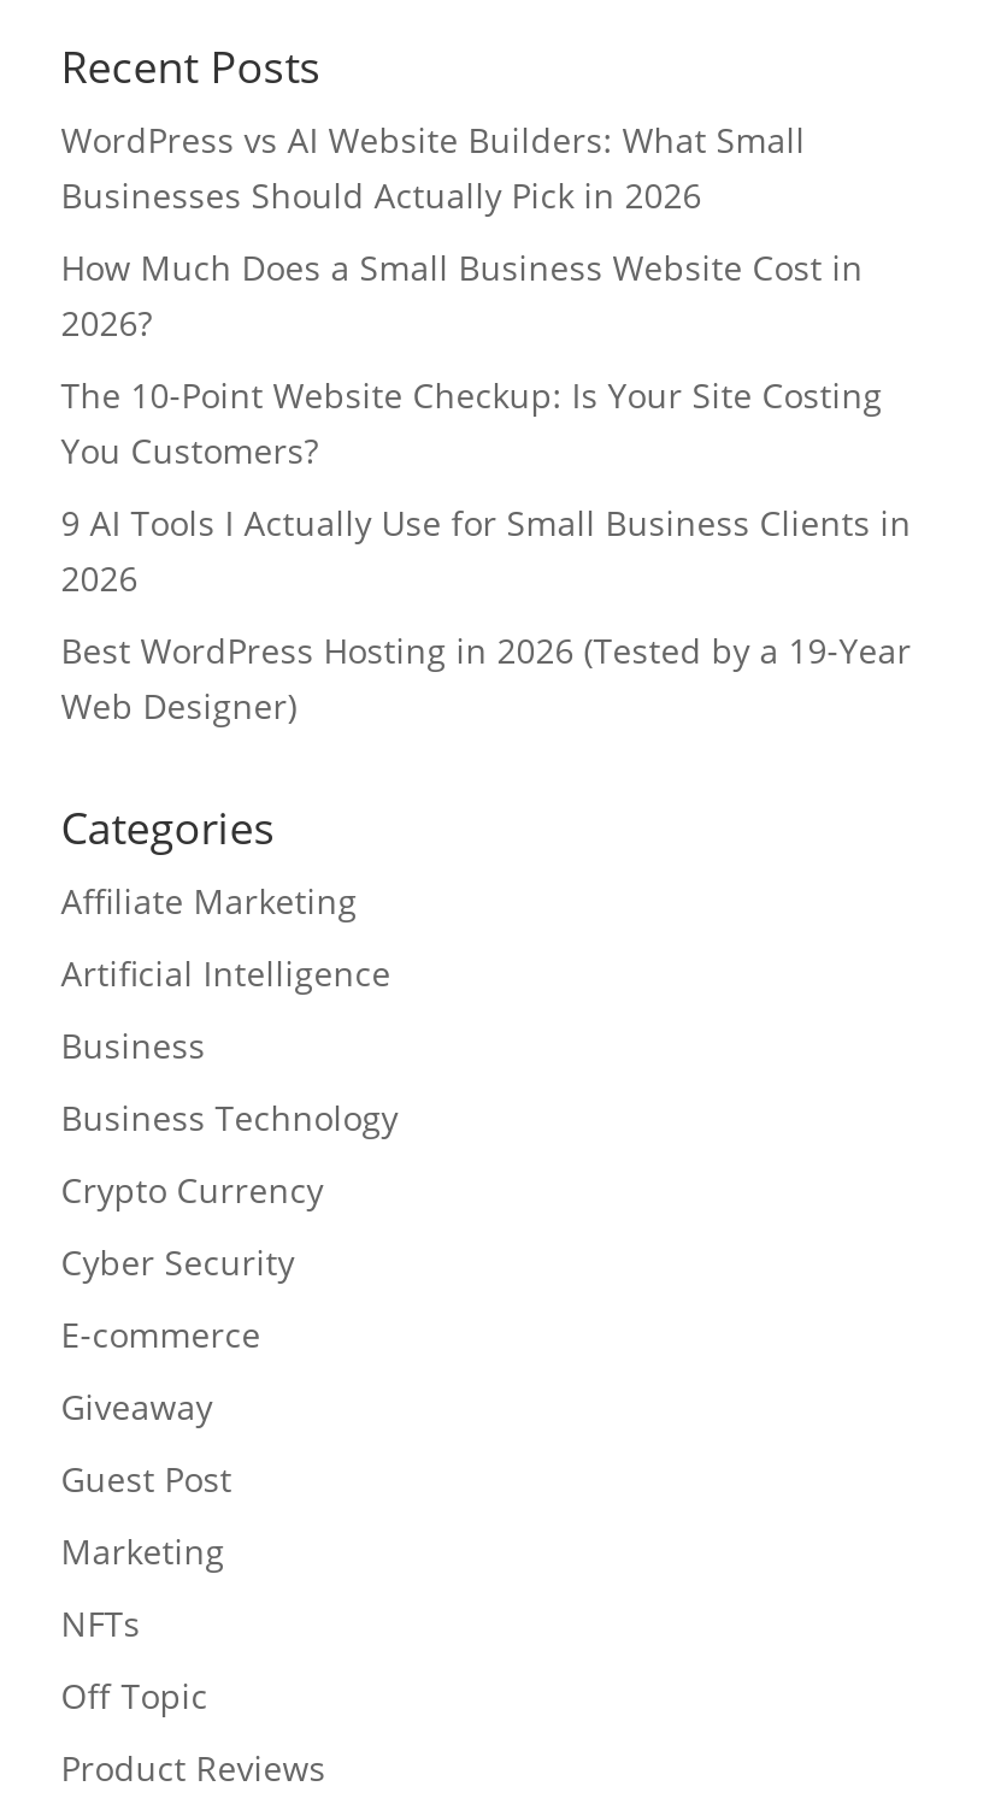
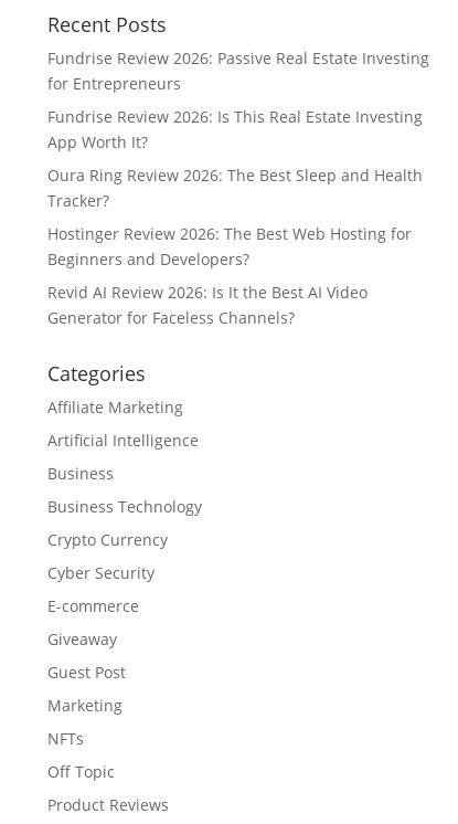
[61,118,805,219] WordPress vs AI Website Builders: What Small | Businesses Should Actually Pick in 2026 -> [47,47,429,94] Fundrise Review 2026: Passive Real Estate Investing | for Entrepreneurs
[61,245,863,346] How Much Does a Small Business Website Cost in | 2026? -> [47,106,422,152] Fundrise Review 2026: Is This Real Estate Investing | App Worth It?
[61,373,882,474] The 10-Point Website Checkup: Is Your Site Costing | You Customers? -> [47,164,422,211] Oura Ring Review 2026: The Best Sleep and Health | Tracker?
[61,500,911,602] 9 AI Tools I Actually Use for Small Business Clients in | 2026 -> [47,223,411,269] Hostinger Review 2026: The Best Web Hosting for | Beginners and Developers?
[61,628,911,729] Best WordPress Hosting in 2026 (Tested by a 19-Year | Web Designer) -> [47,281,367,328] Revid AI Review 2026: Is It the Best AI Video | Generator for Faceless Channels?

